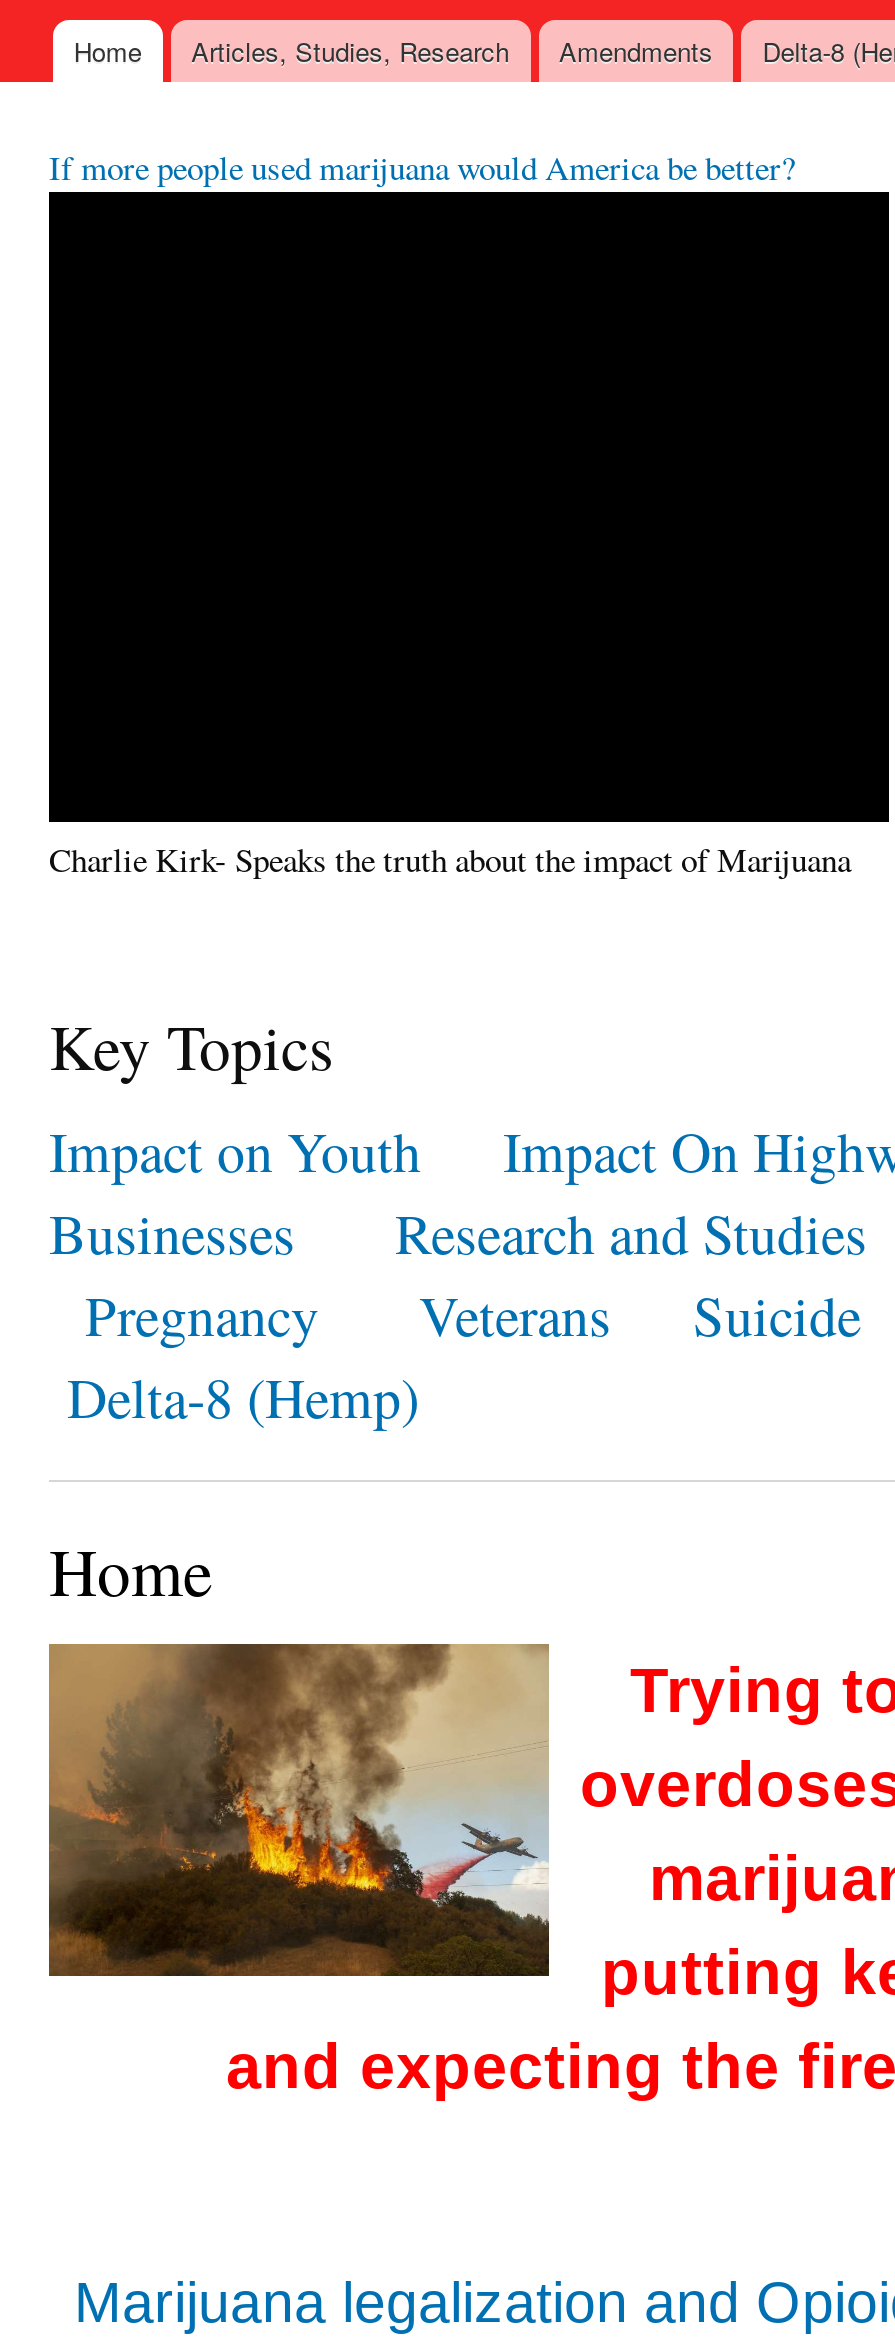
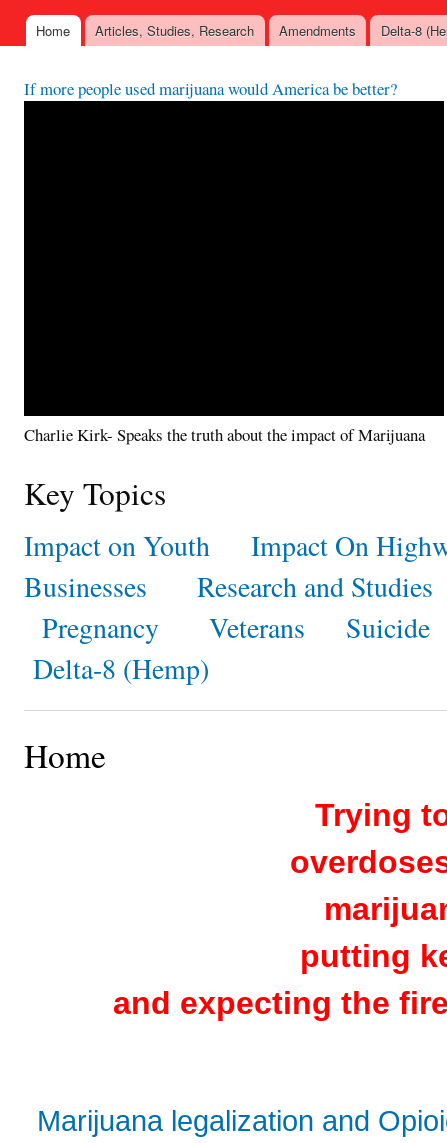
[47,1642,551,1978] [image] -> none

